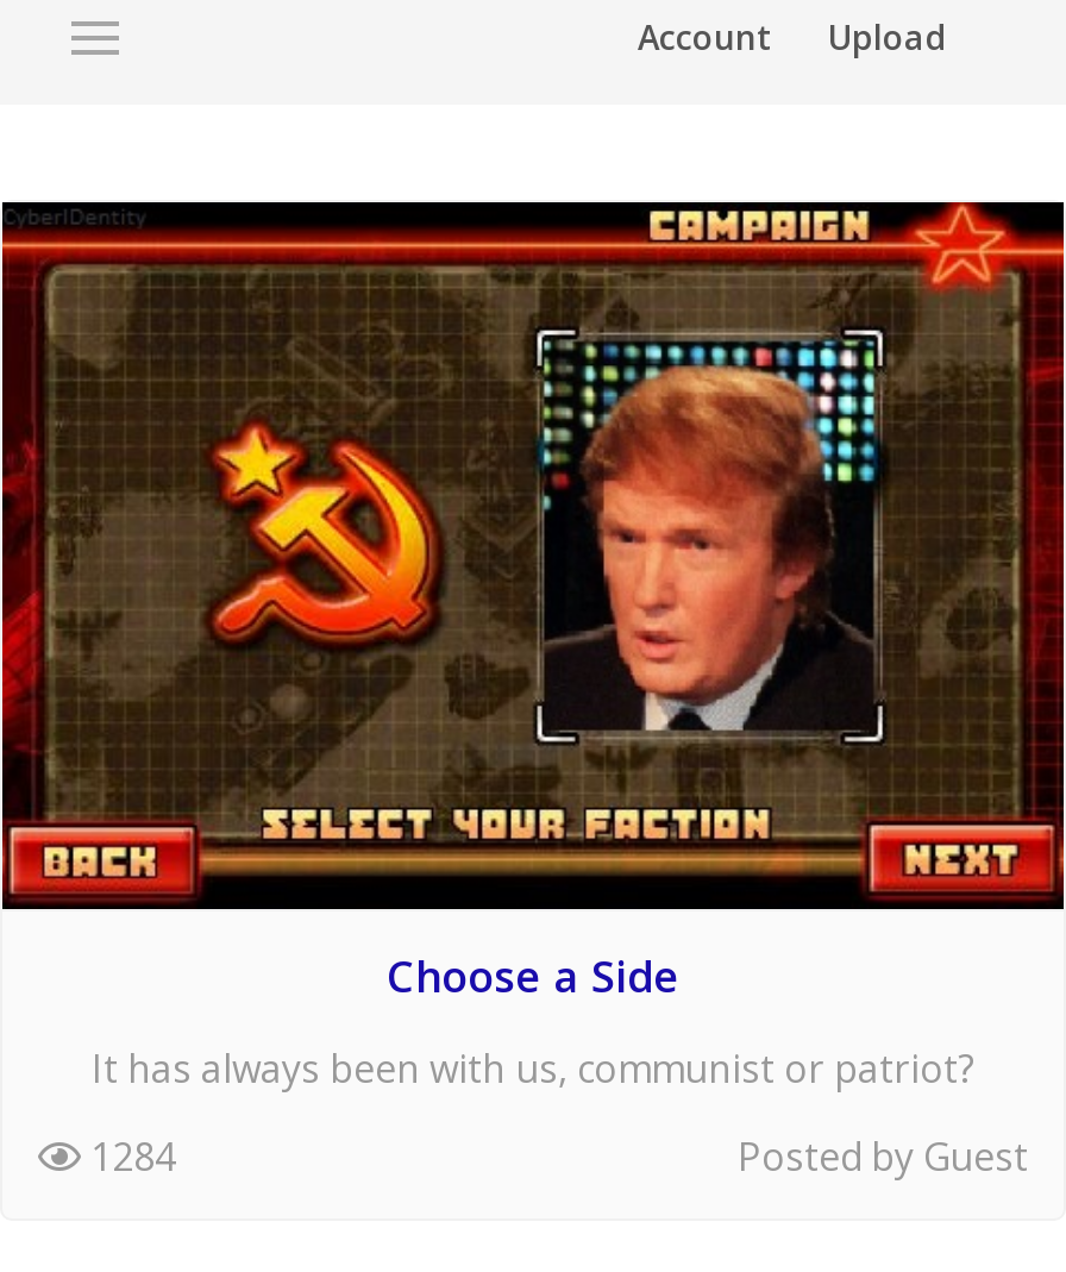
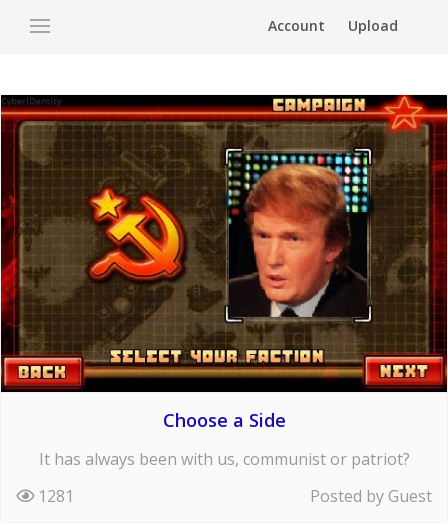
[81,1131,176,1183] 1284 -> [34,485,74,507] 1281

